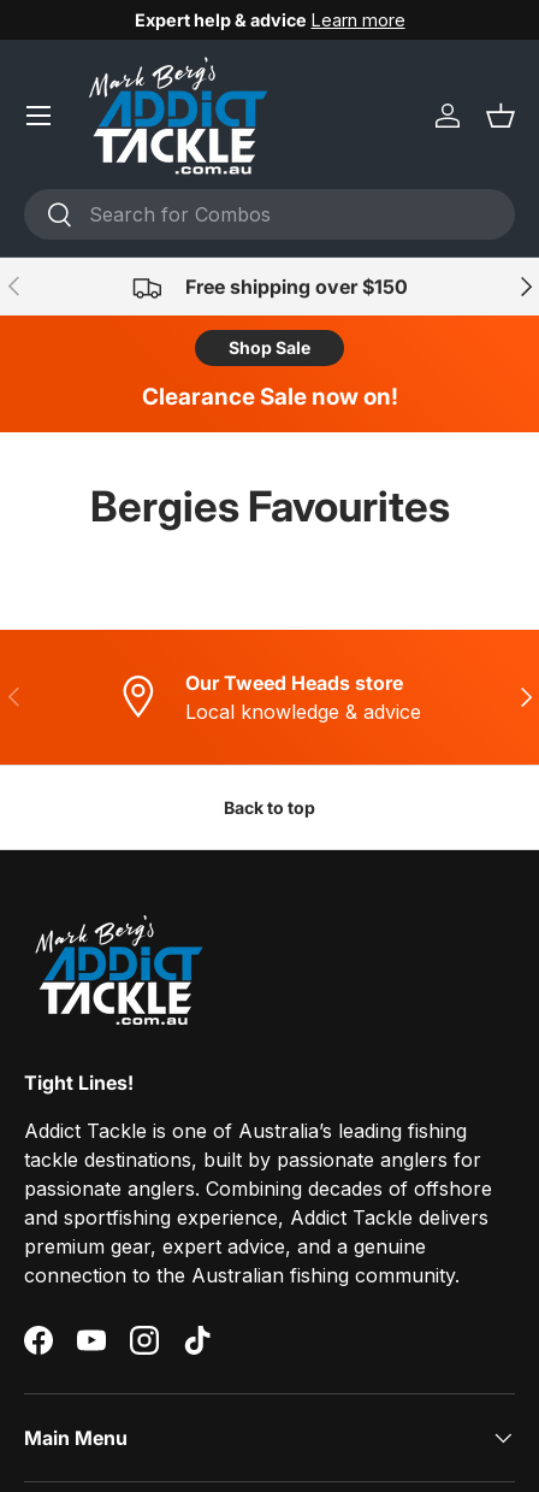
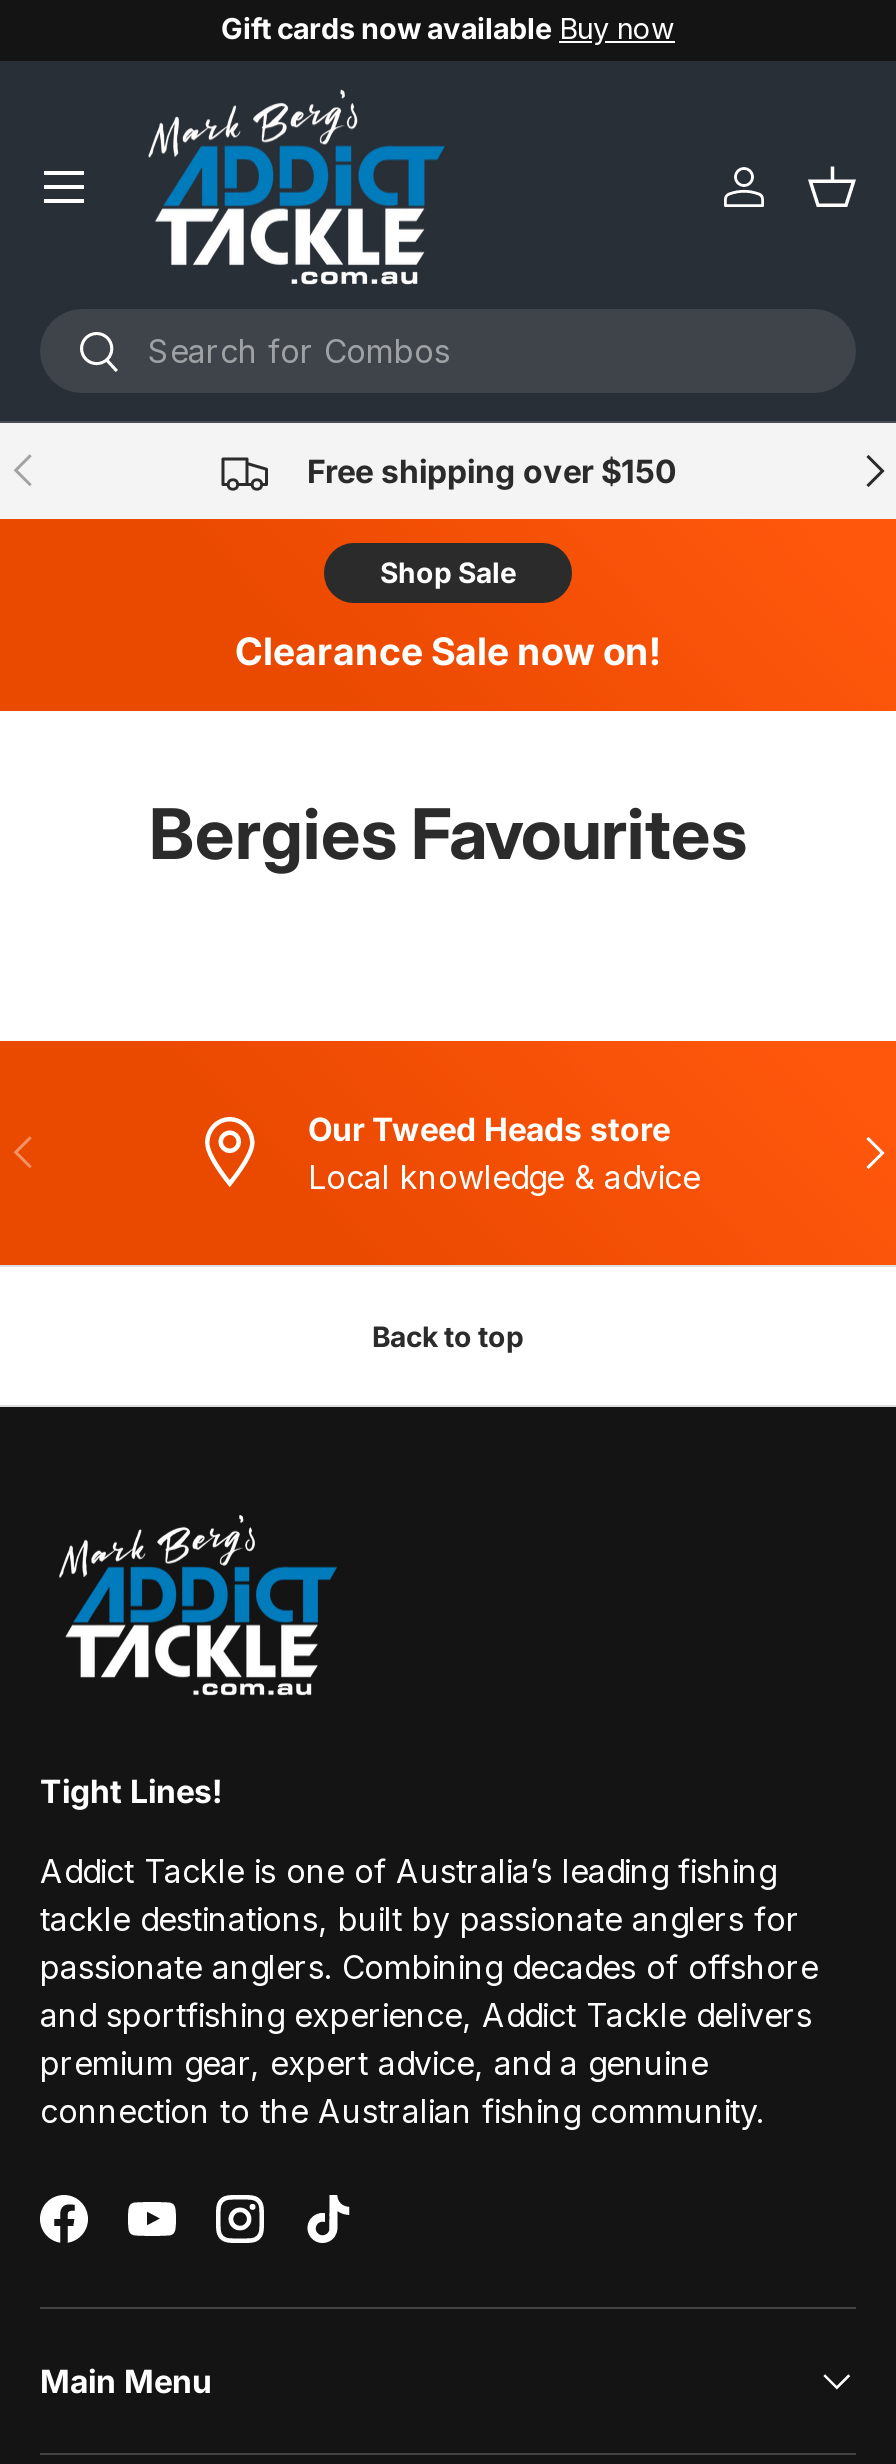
[134,10,405,30] Expert help & advice Learn more -> [221,11,675,45] Gift cards now available Buy now

